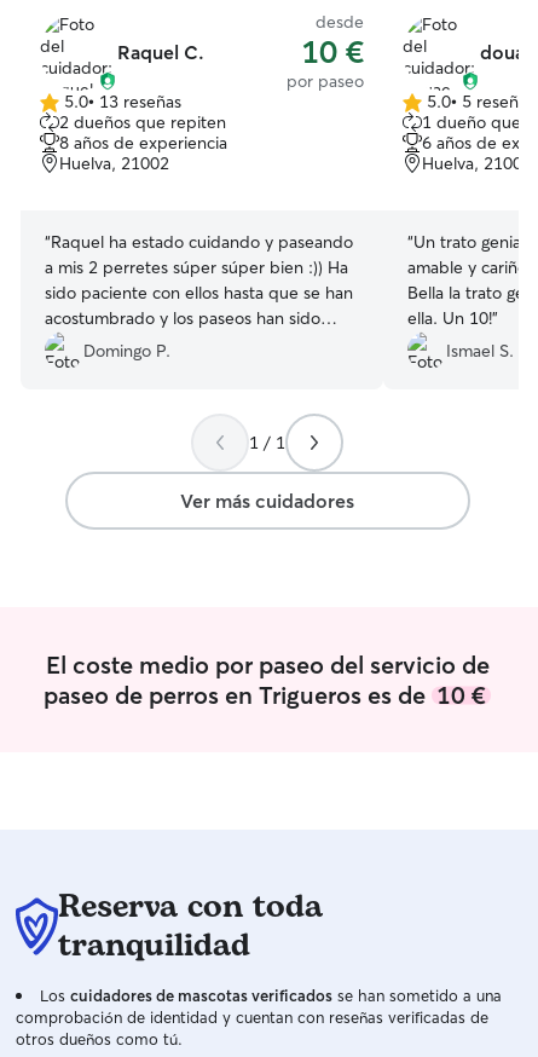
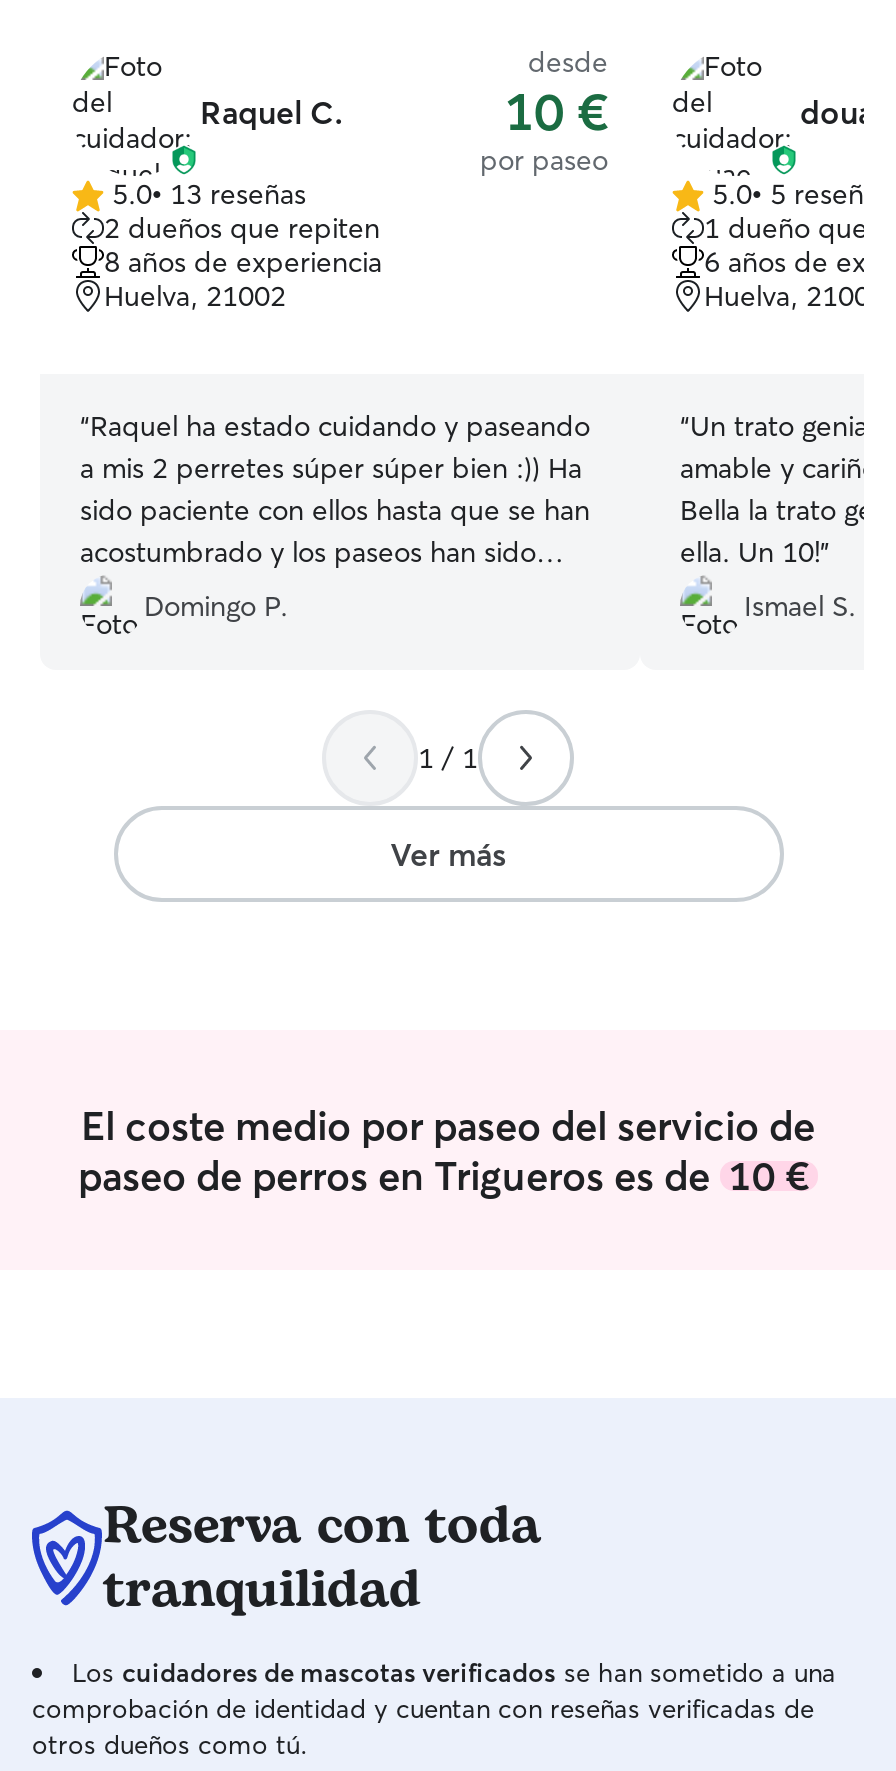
[180,489,354,513] Ver más cuidadores -> [390,834,506,874] Ver más

